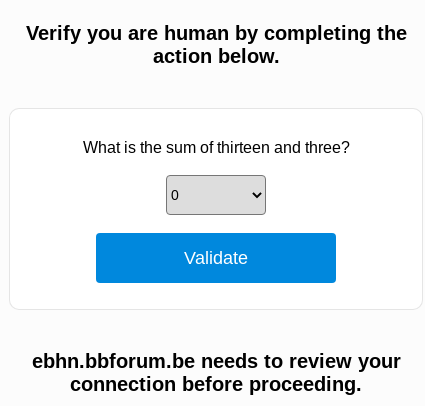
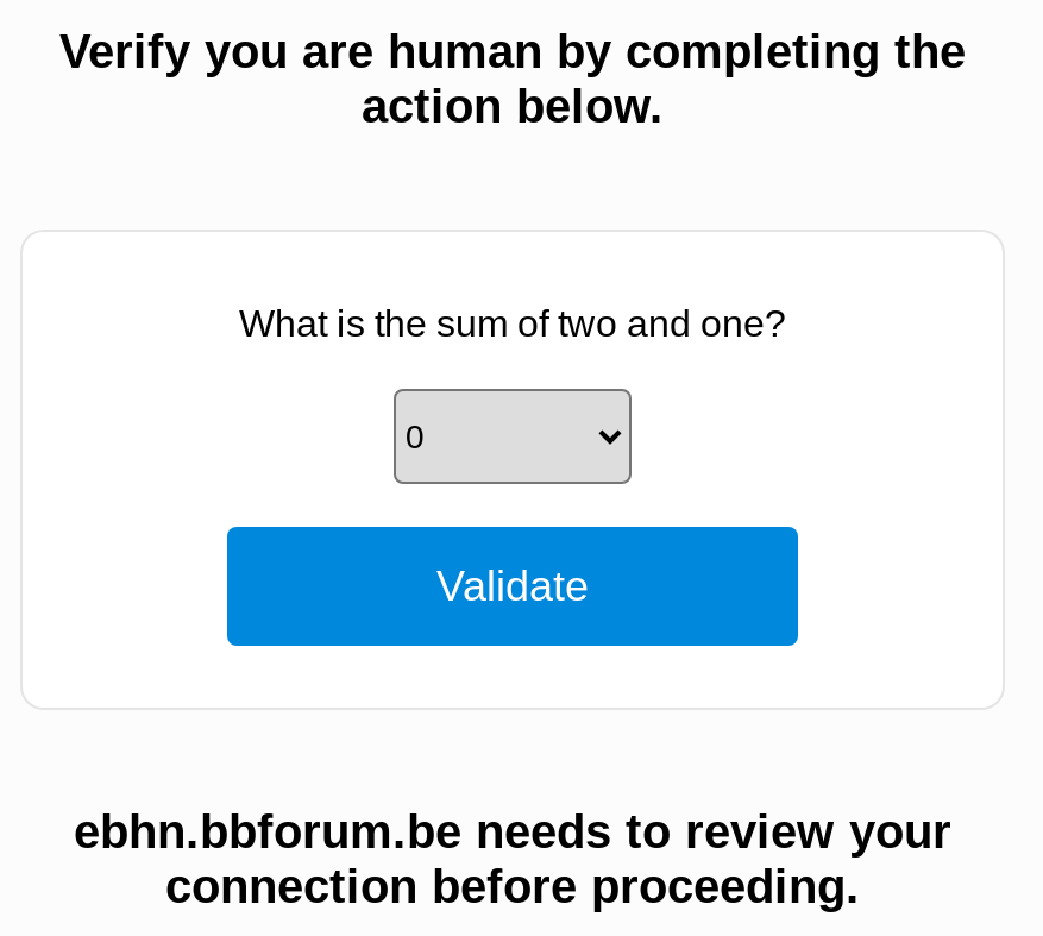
[82,139,349,156] What is the sum of thirteen and three? -> [239,303,786,344] What is the sum of two and one?

